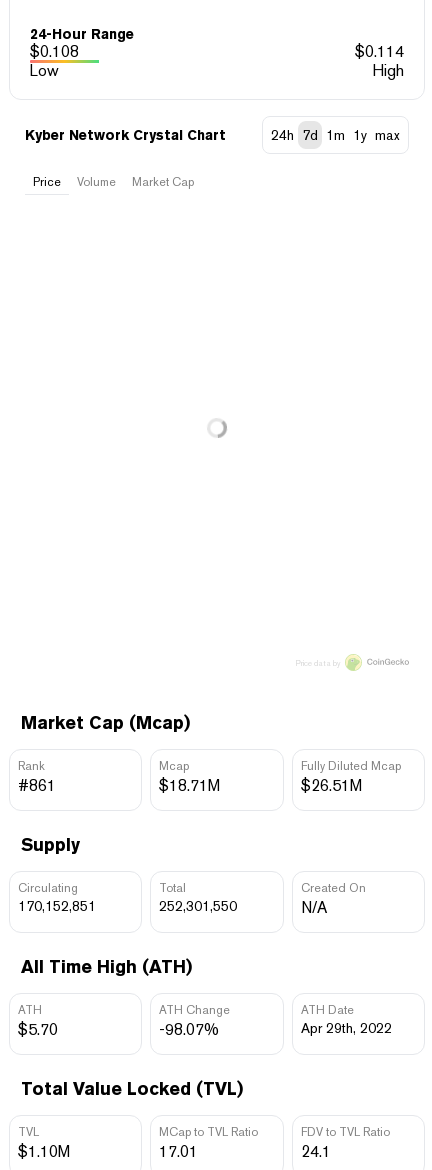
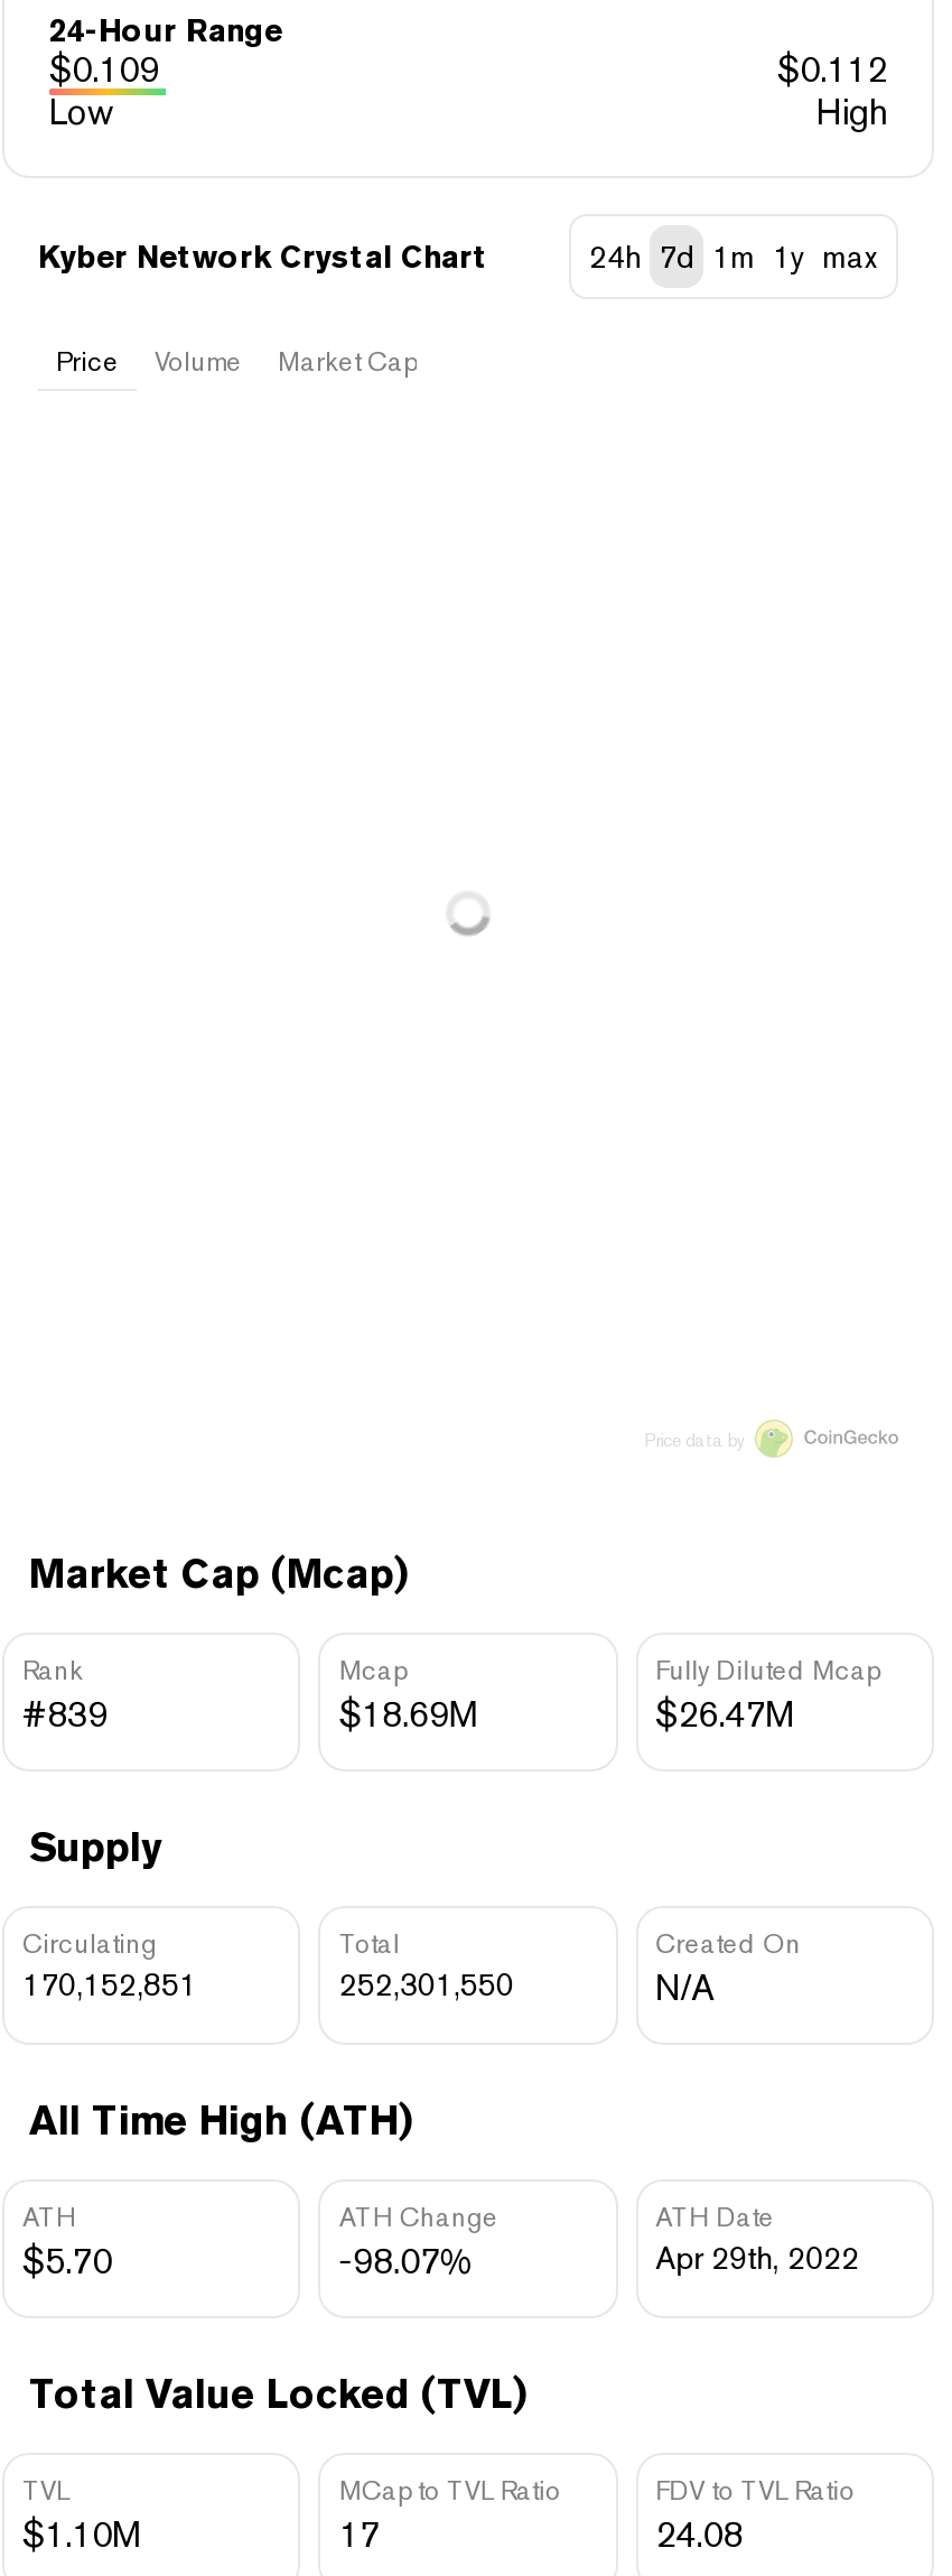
[30,42,79,61] $0.108 -> [49,48,159,91] $0.109
[355,42,404,61] $0.114 -> [777,48,887,91] $0.112
[18,776,56,795] #861 -> [22,1693,108,1735] #839
[159,776,220,795] $18.71M -> [339,1693,476,1735] $18.69M
[301,776,362,795] $26.51M -> [656,1693,792,1735] $26.47M
[159,1142,198,1161] 17.01 -> [339,2513,379,2556] 17
[301,1142,331,1161] 24.1 -> [656,2513,743,2556] 24.08

